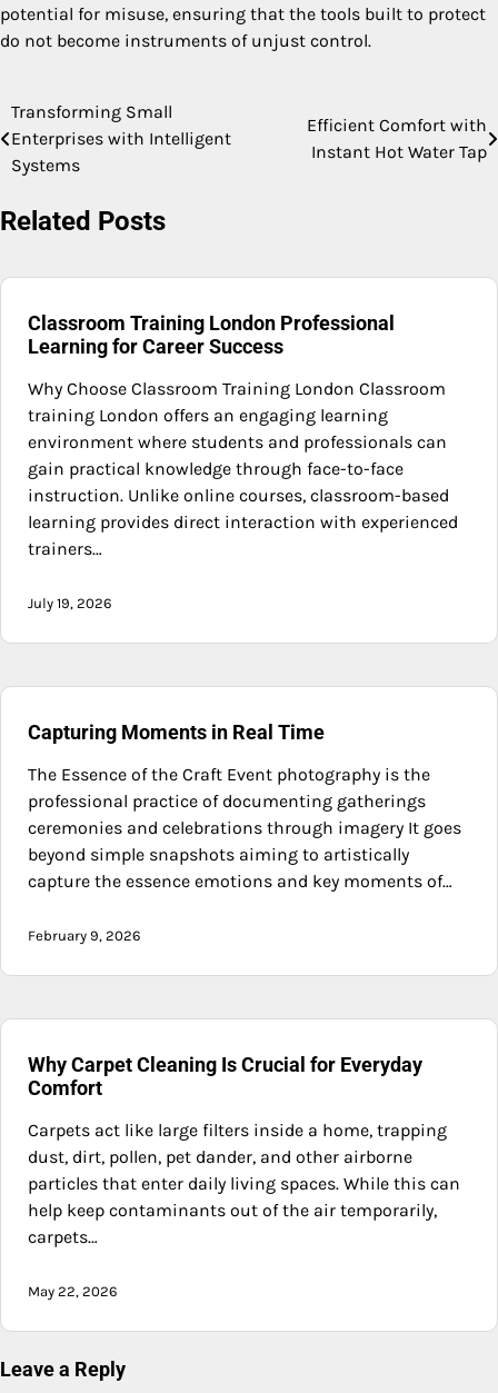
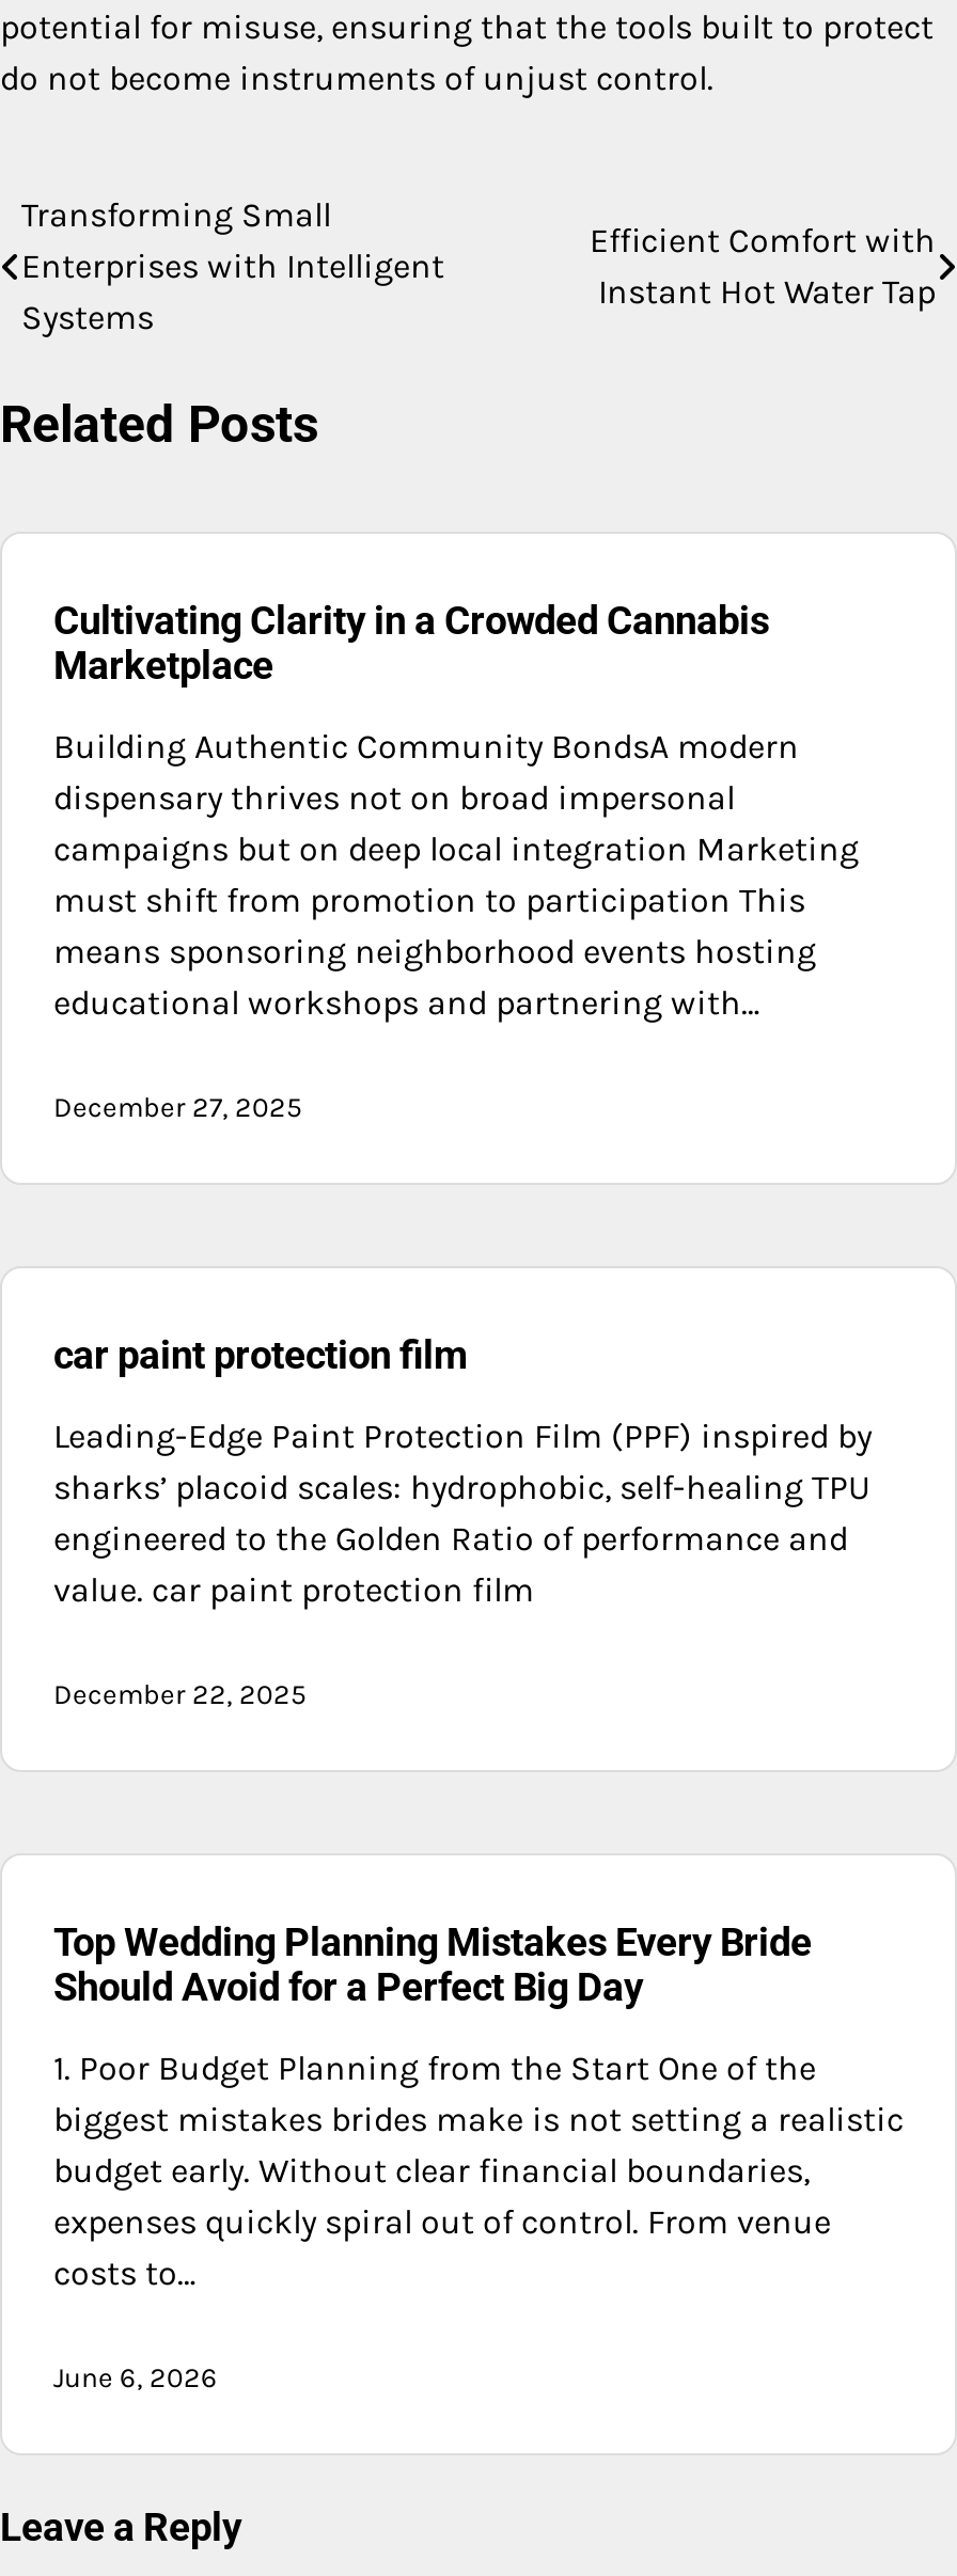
[28,311,395,358] Classroom Training London Professional | Learning for Career Success -> [53,597,769,687] Cultivating Clarity in a Crowded Cannabis | Marketplace
[28,378,458,559] Why Choose Classroom Training London Classroom | training London offers an engaging learning | environment where students and professionals can | gain practical knowledge through face-to-face | instruction. Unlike online courses, classroom-based | learning provides direct interaction with experienced | trainers… -> [53,725,859,1022] Building Authentic Community BondsA modern | dispensary thrives not on broad impersonal | campaigns but on deep local integration Marketing | must shift from promotion to participation This | means sponsoring neighborhood events hosting | educational workshops and partnering with…
[28,594,112,611] July 19, 2026 -> [53,1090,301,1122] December 27, 2025
[28,720,325,743] Capturing Moments in Real Time -> [53,1332,468,1376] car paint protection film
[28,763,461,891] The Essence of the Craft Event photography is the | professional practice of documenting gatherings | ceremonies and celebrations through imagery It goes | beyond simple snapshots aiming to artistically | capture the essence emotions and key moments of… -> [53,1415,872,1609] Leading-Edge Paint Protection Film (PPF) inspired by | sharks’ placoid scales: hydrophobic, self-healing TPU | engineered to the Golden Ratio of performance and | value. car paint protection film
[28,927,141,944] February 9, 2026 -> [53,1678,305,1710] December 22, 2025
[28,1052,422,1099] Why Carpet Cleaning Is Crucial for Everyday | Comfort -> [53,1919,812,2008] Top Wedding Planning Mistakes Every Bride | Should Avoid for a Perfect Big Day
[28,1119,460,1247] Carpets act like large filters inside a home, trapping | dust, dirt, pollen, pet dander, and other airborne | particles that enter daily living spaces. While this can | help keep contaminants out of the air temporarily, | carpets… -> [53,2047,904,2292] 1. Poor Budget Planning from the Start One of the | biggest mistakes brides make is not setting a realistic | budget early. Without clear financial boundaries, | expenses quickly spiral out of control. From venue | costs to…
[28,1283,118,1299] May 22, 2026 -> [53,2361,218,2393] June 6, 2026

